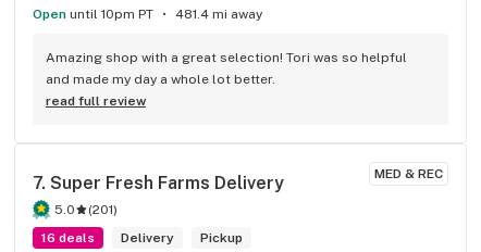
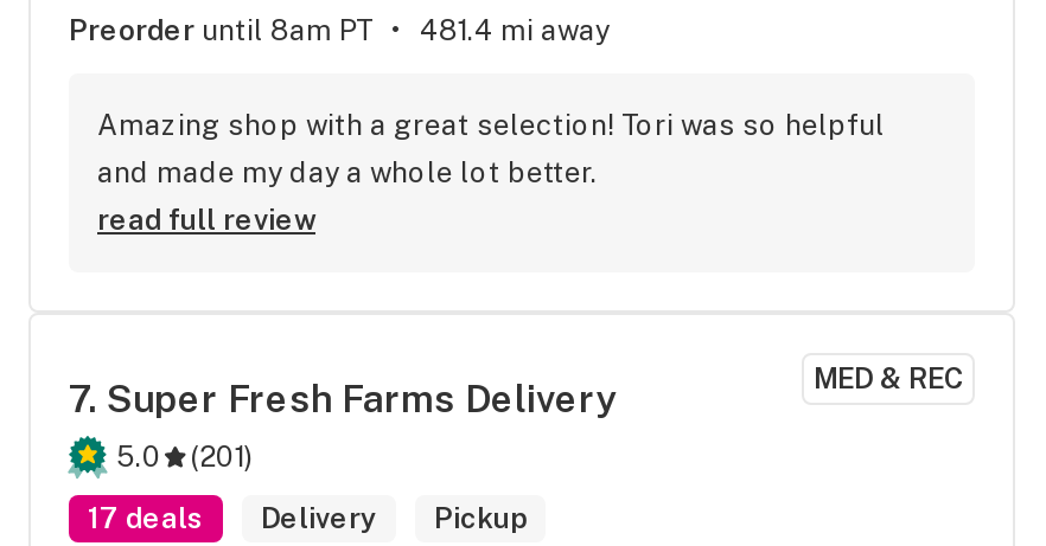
[42,7,153,22] Open until 10pm PT -> [88,14,372,47] Preorder until 8am PT
[41,230,243,245] 16 deals Delivery Pickup -> [88,502,527,535] 17 deals Delivery Pickup

